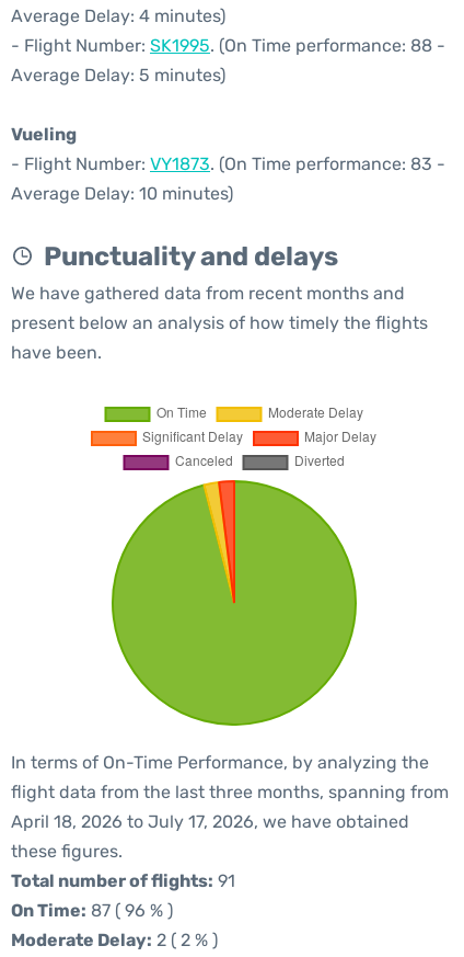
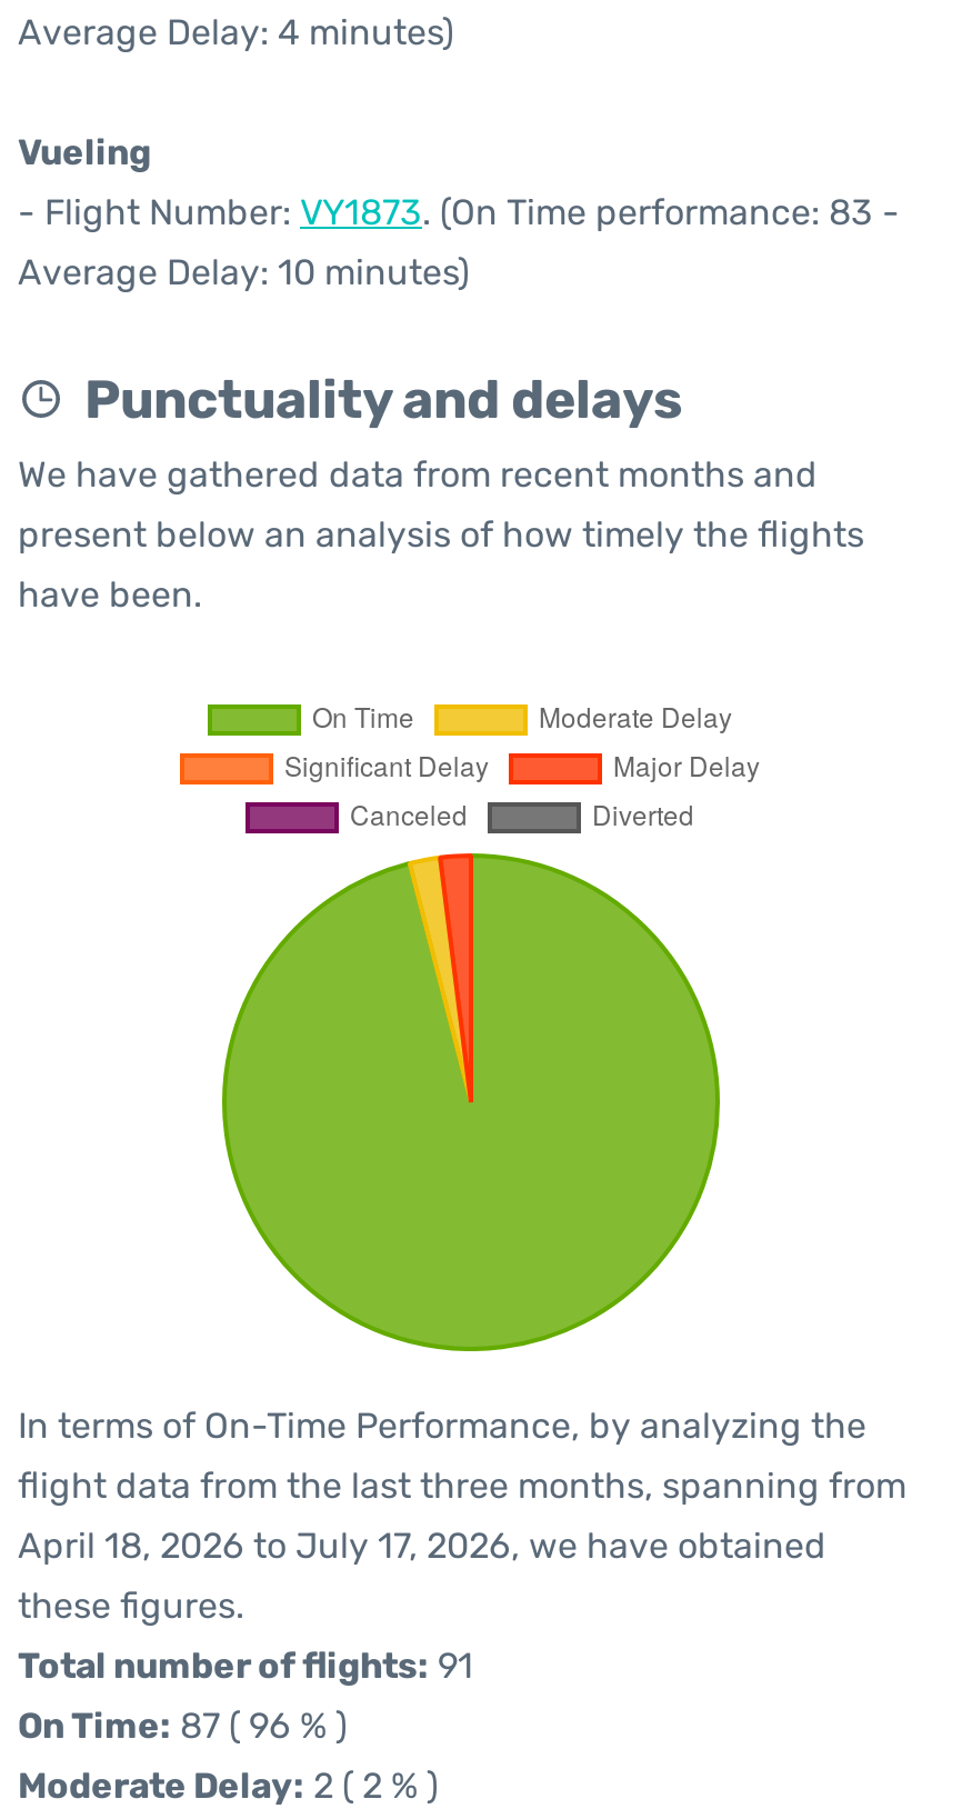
[11,35,445,86] - Flight Number: SK1995. (On Time performance: 88 - | Average Delay: 5 minutes) -> none

